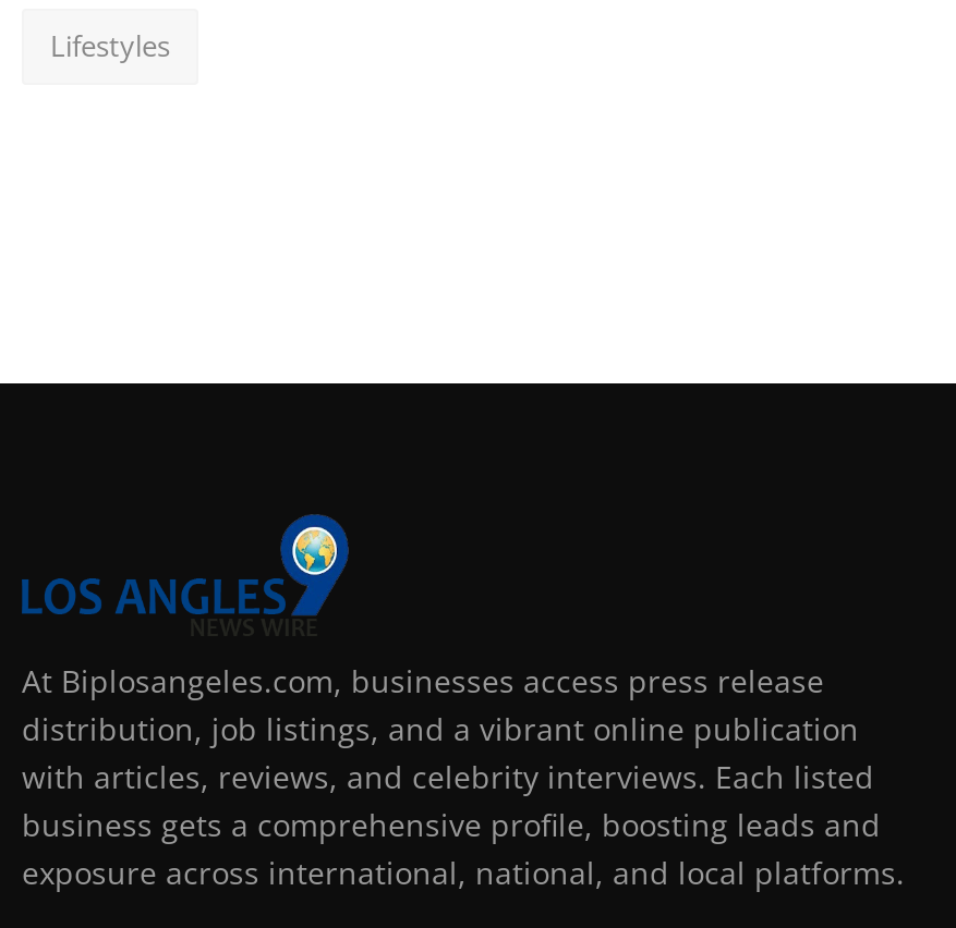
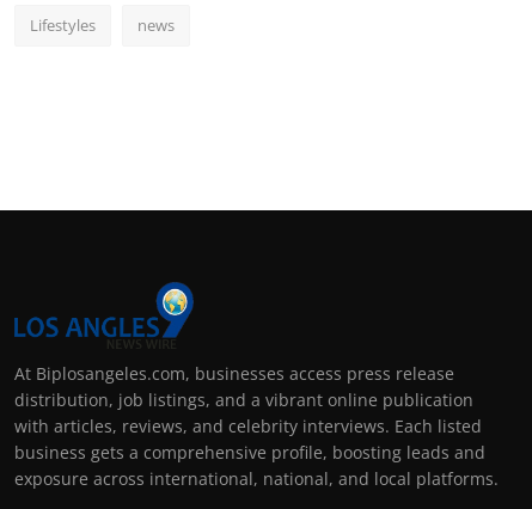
none -> [137,14,175,36] news

